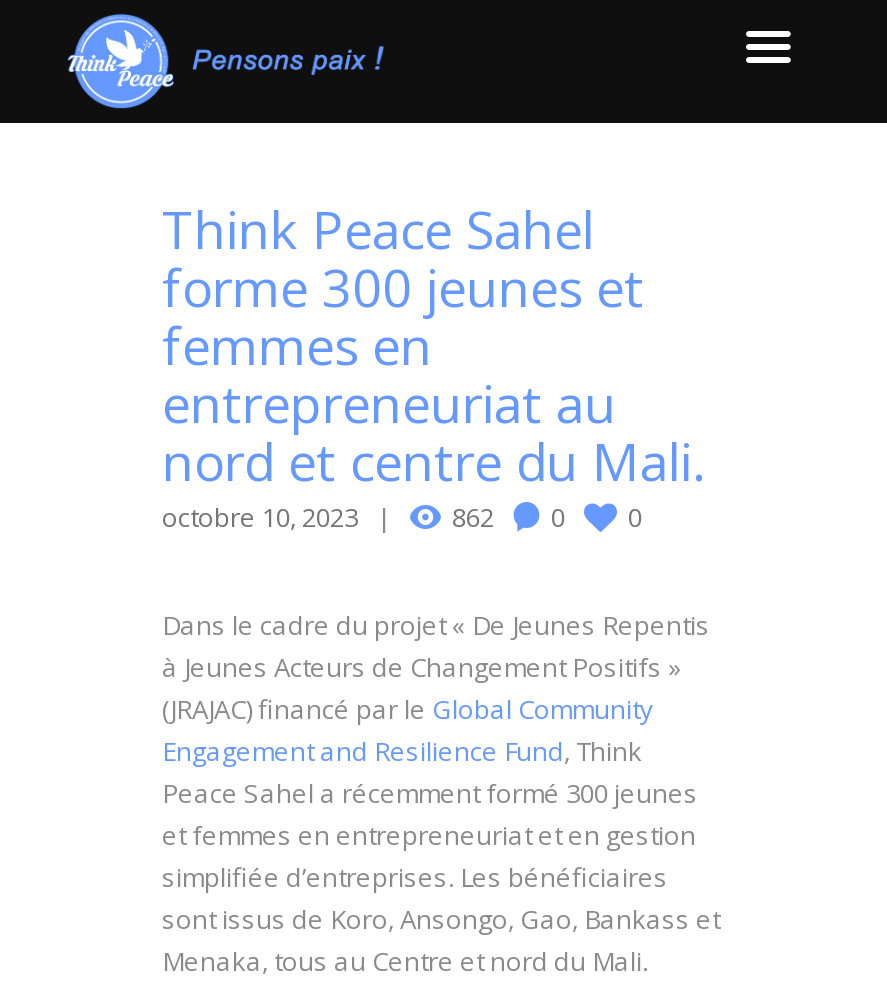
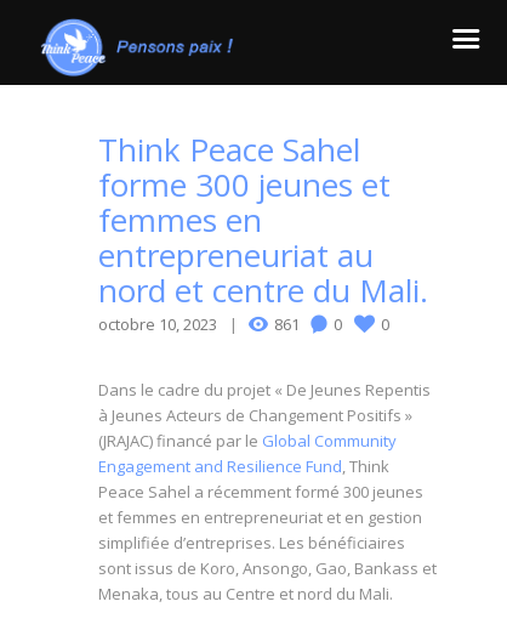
[452,500,642,536] 862 0 0 -> [274,314,389,336] 861 0 0

